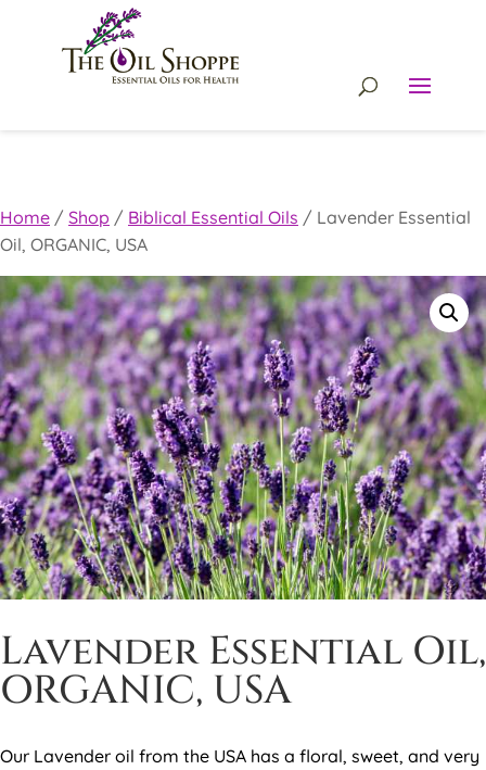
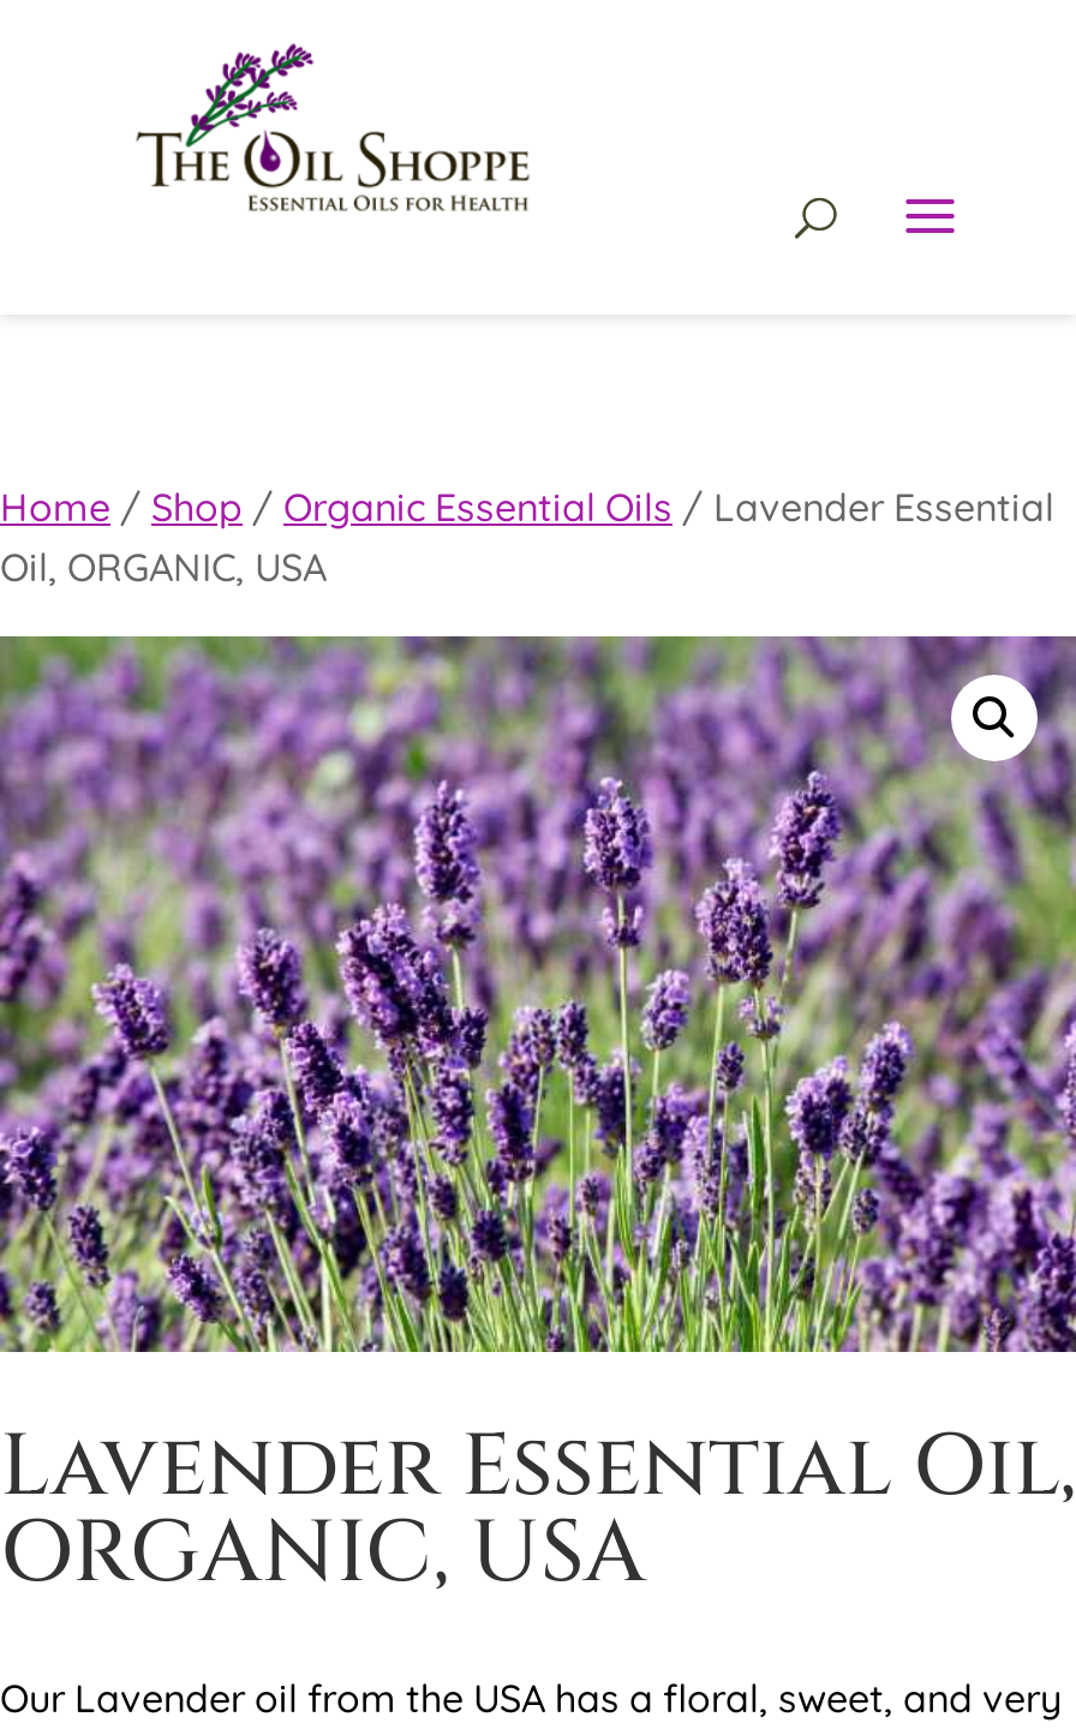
[0,206,471,228] Home / Shop / Biblical Essential Oils / Lavender Essential -> [0,483,1054,531] Home / Shop / Organic Essential Oils / Lavender Essential

